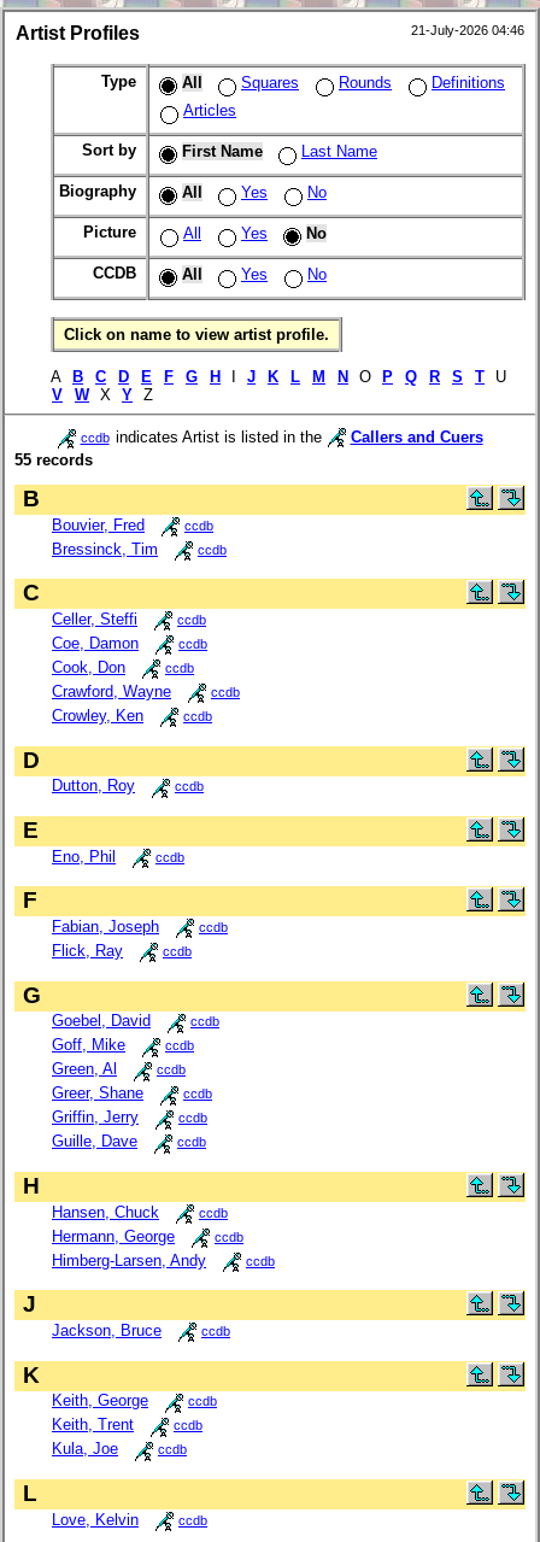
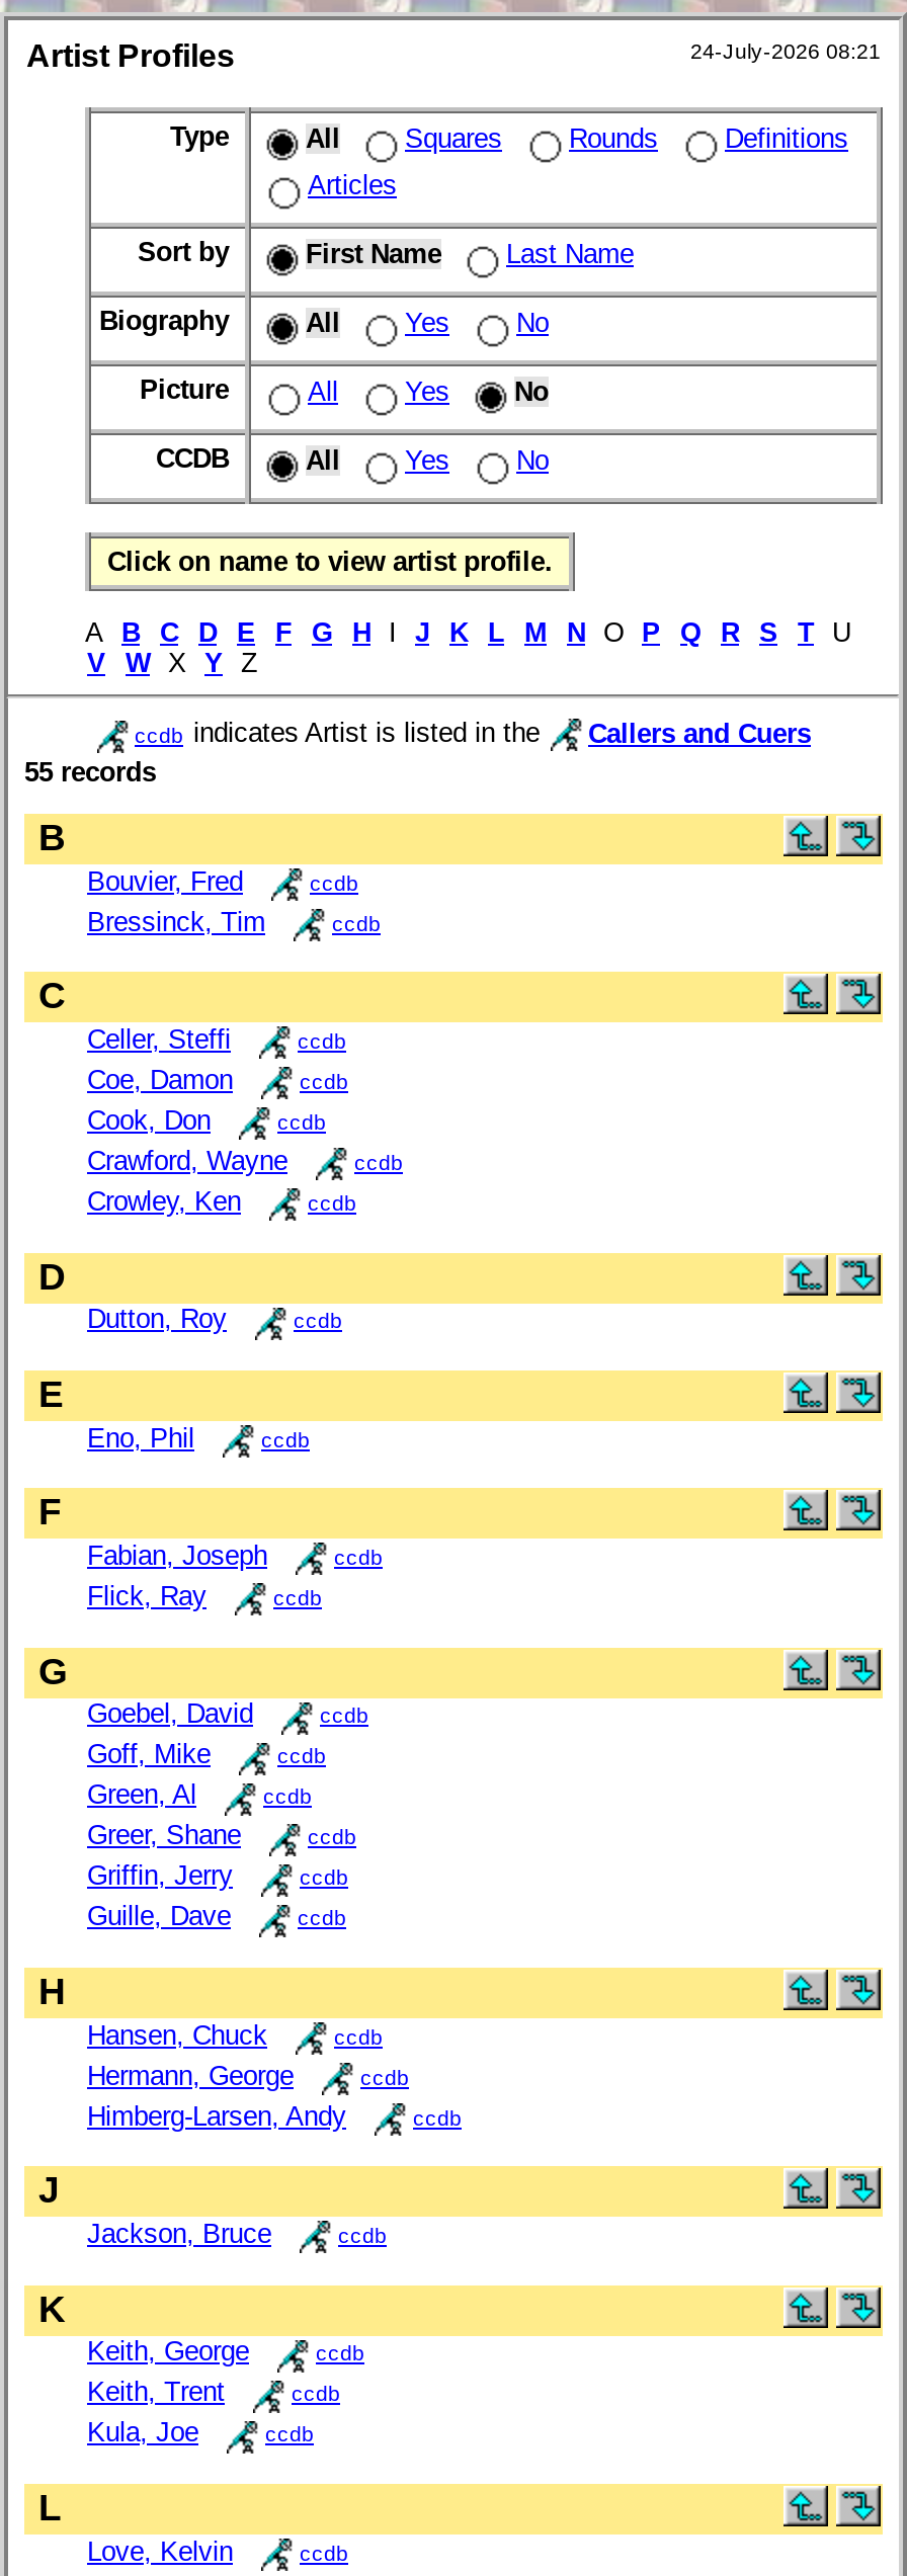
[411,23,524,38] 21-July-2026 04:46 -> [690,39,881,63] 24-July-2026 08:21

